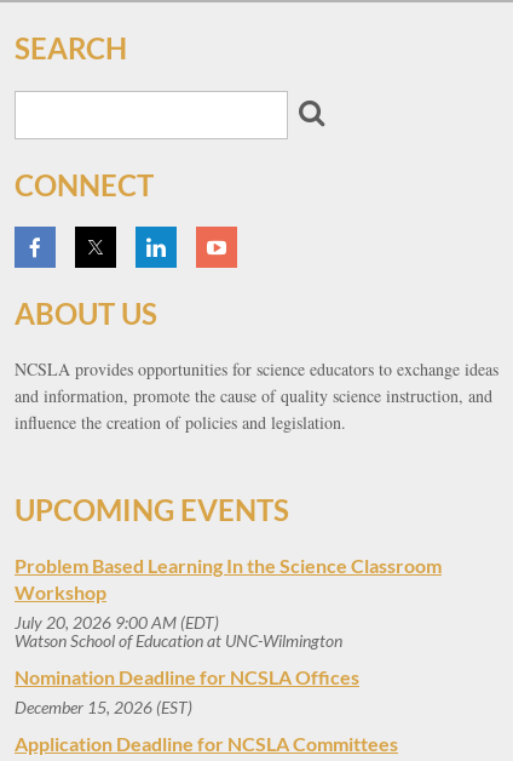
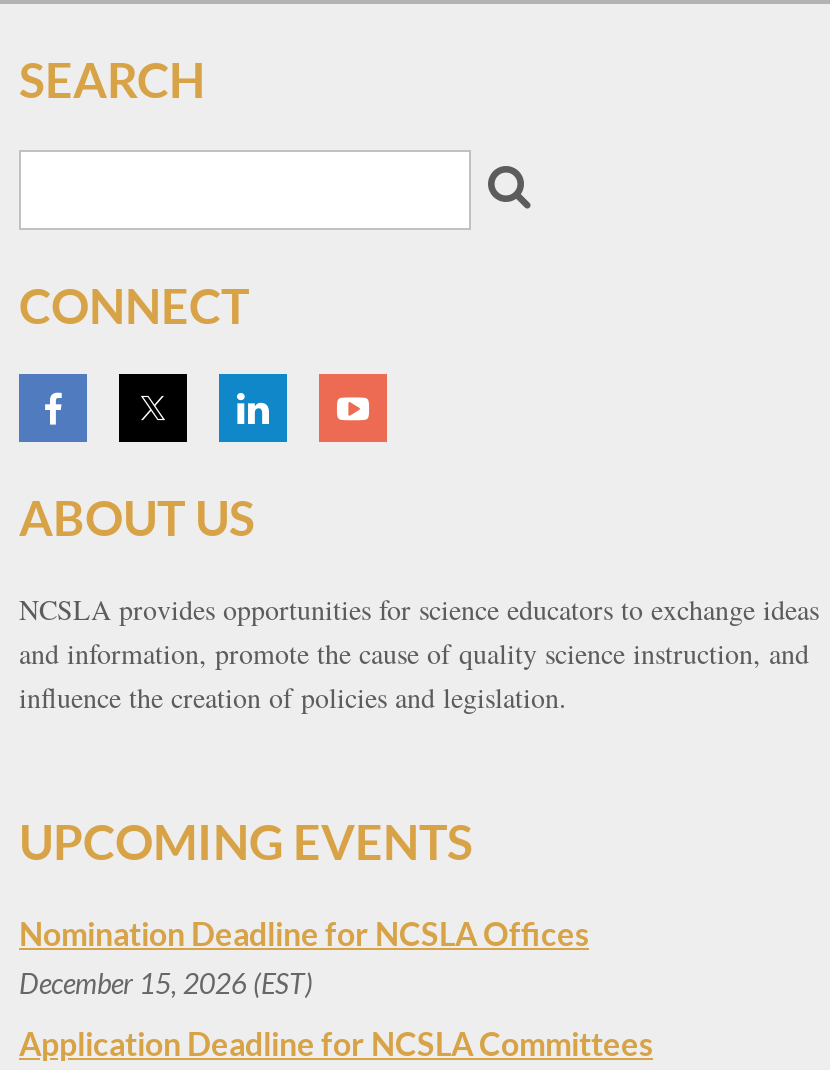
[15,553,442,650] Problem Based Learning In the Science Classroom | Workshop | July 20, 2026 9:00 AM (EDT) | Watson School of Education at UNC-Wilmington -> none

